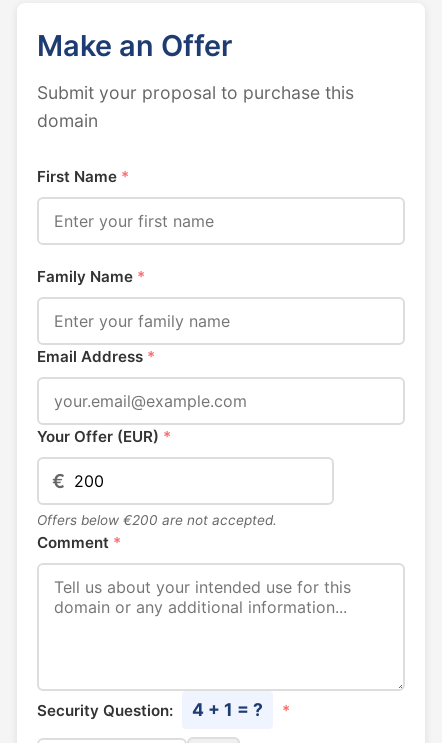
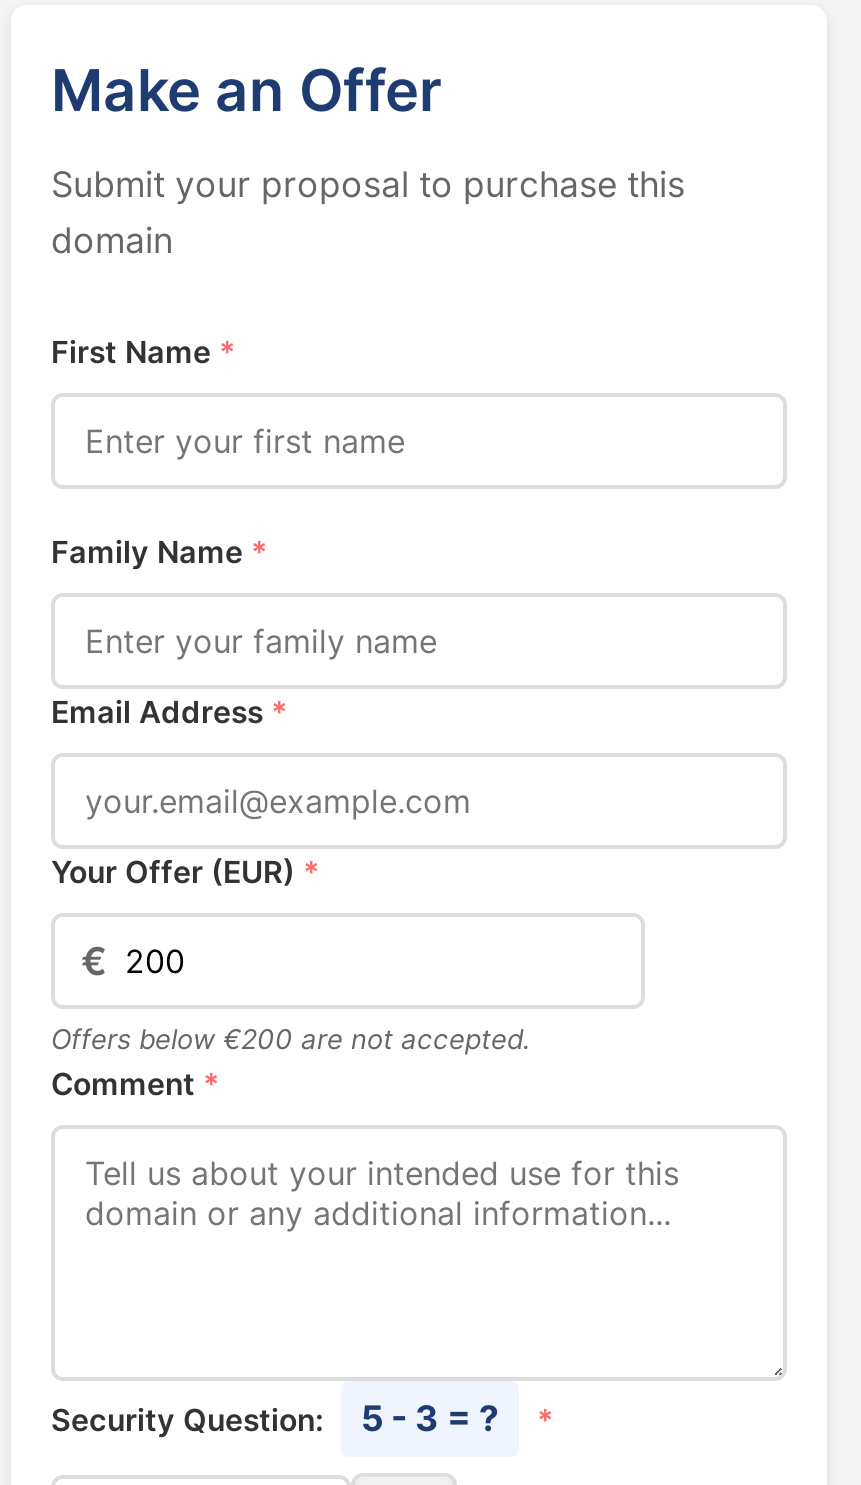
[192,699,263,720] 4 + 1 = ? -> [361,1397,499,1439] 5 - 3 = ?

